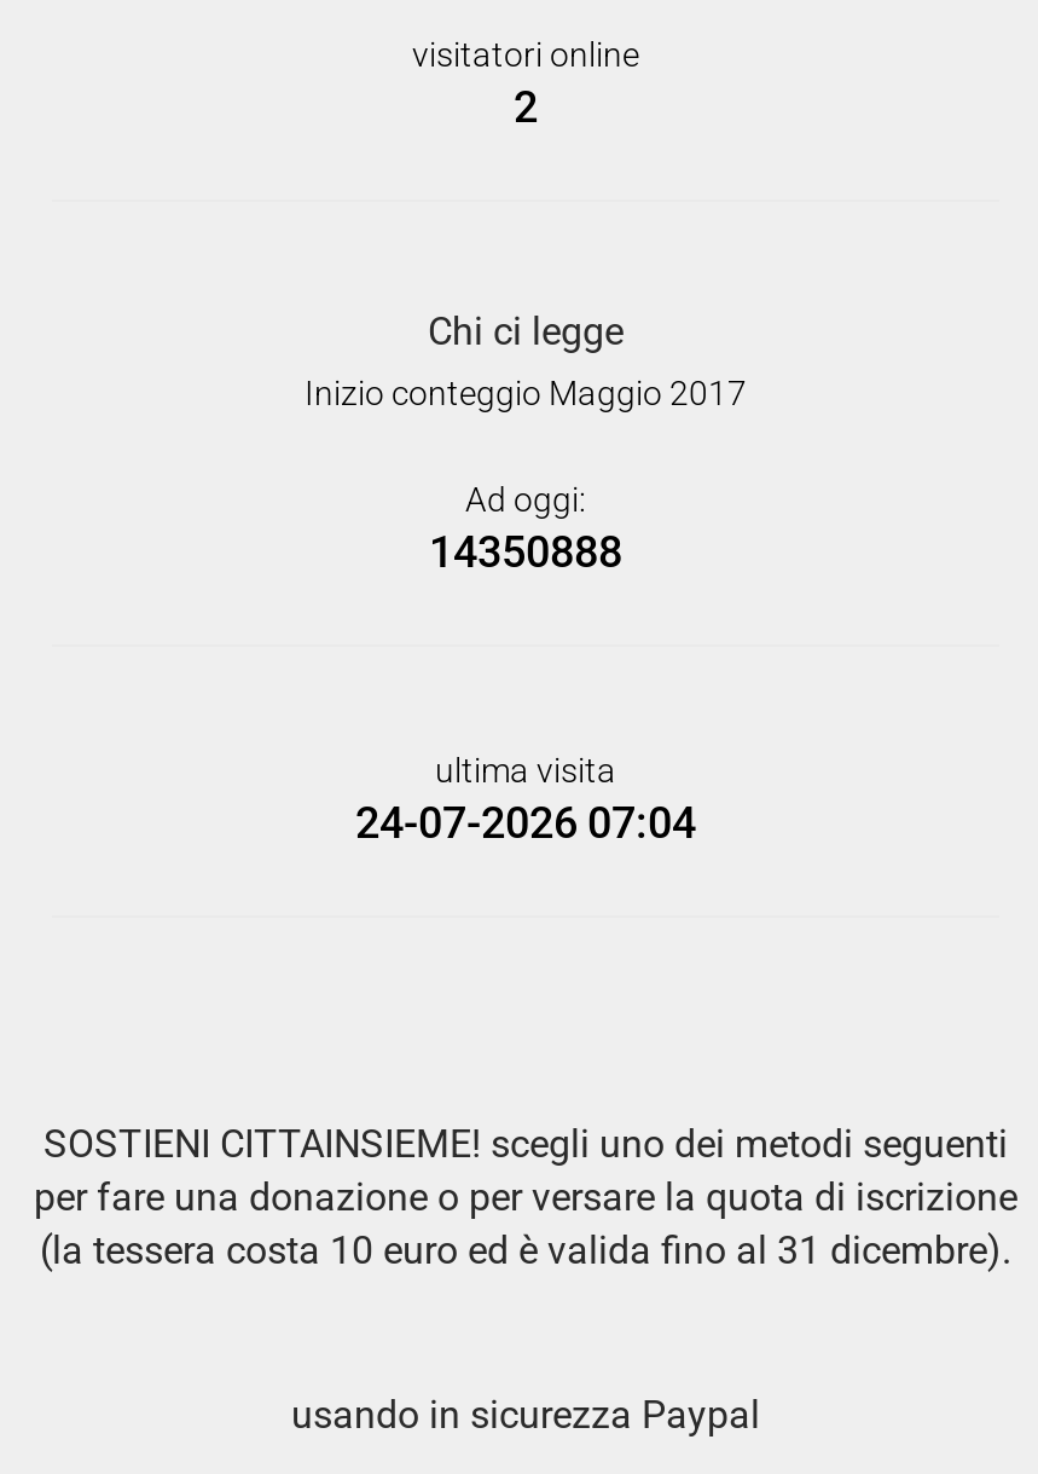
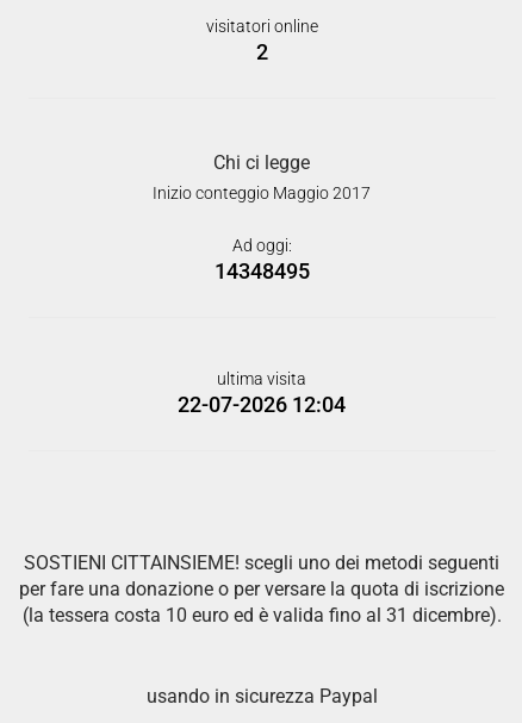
[429,525,622,576] 14350888 -> [215,258,310,283] 14348495
[355,796,696,847] 24-07-2026 07:04 -> [178,391,346,416] 22-07-2026 12:04

